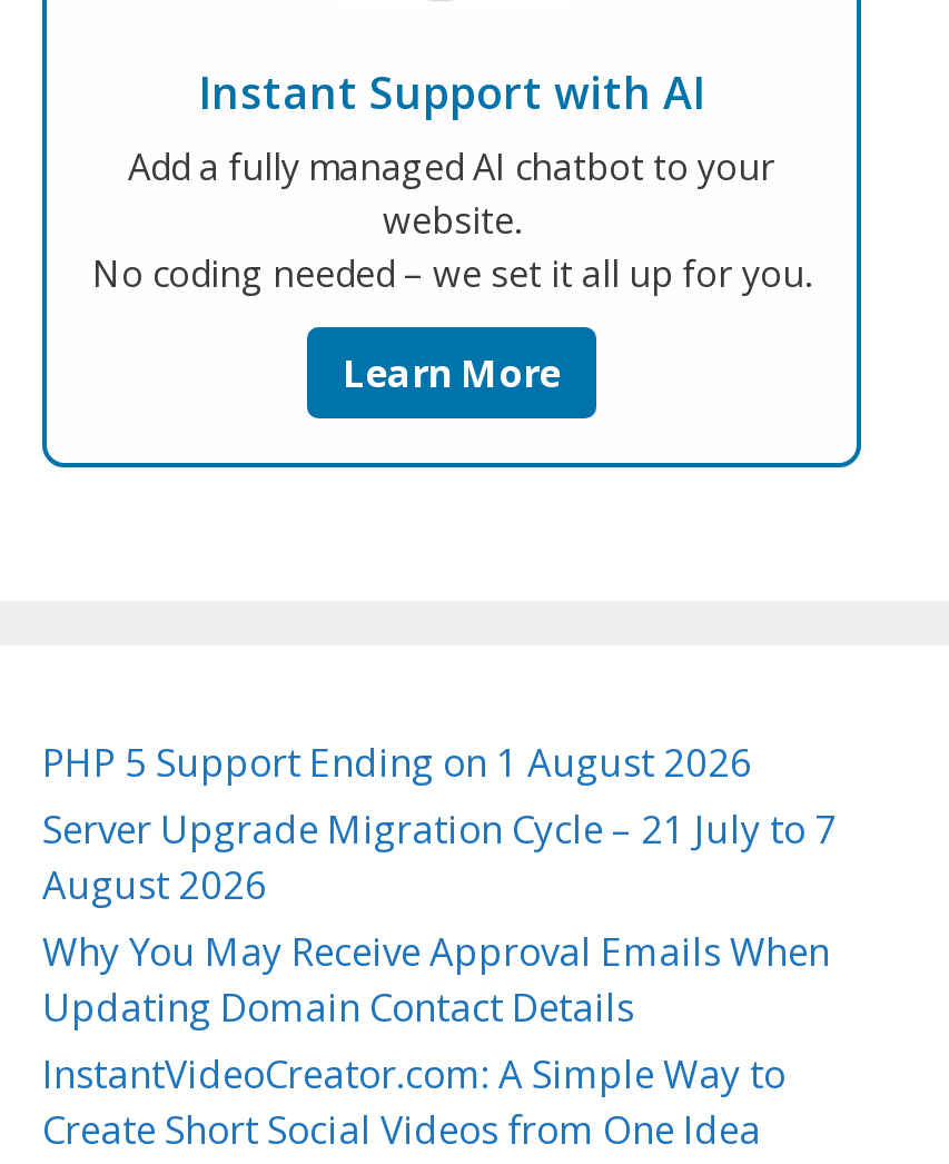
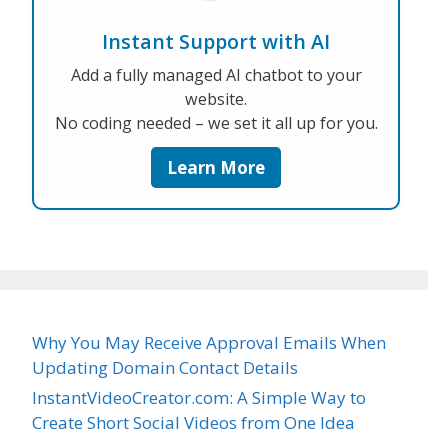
[42,737,837,911] PHP 5 Support Ending on 1 August 2026 | Server Upgrade Migration Cycle – 21 July to 7 | August 2026 -> none

